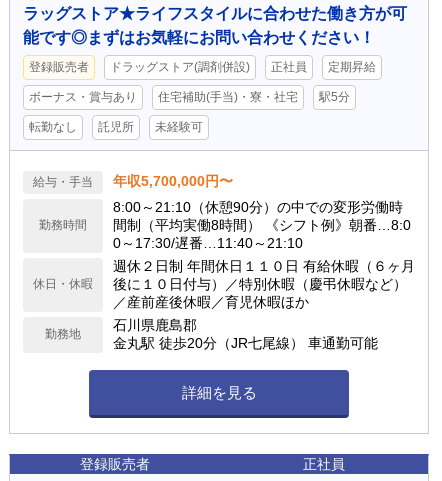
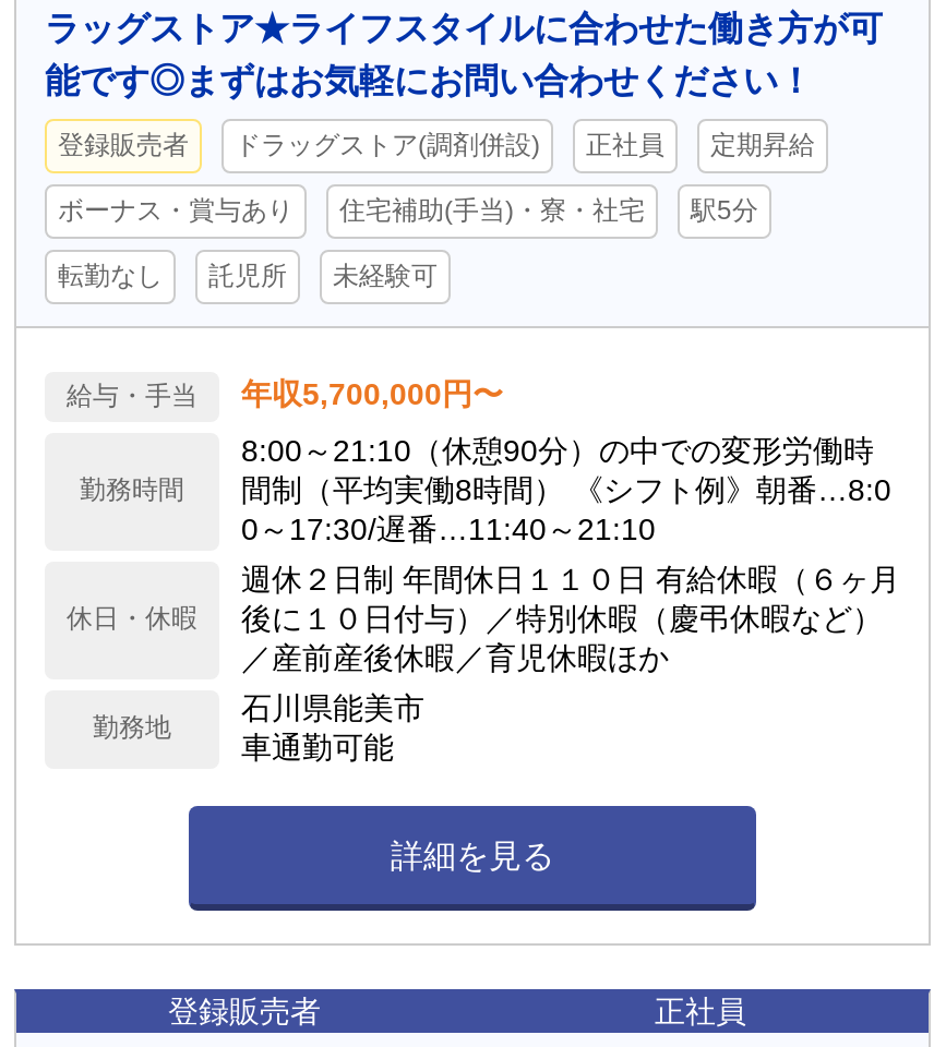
[113,317,378,351] 石川県鹿島郡 | 金丸駅 徒歩20分（JR七尾線） 車通勤可能 -> [241,690,424,765] 石川県能美市 | 車通勤可能

